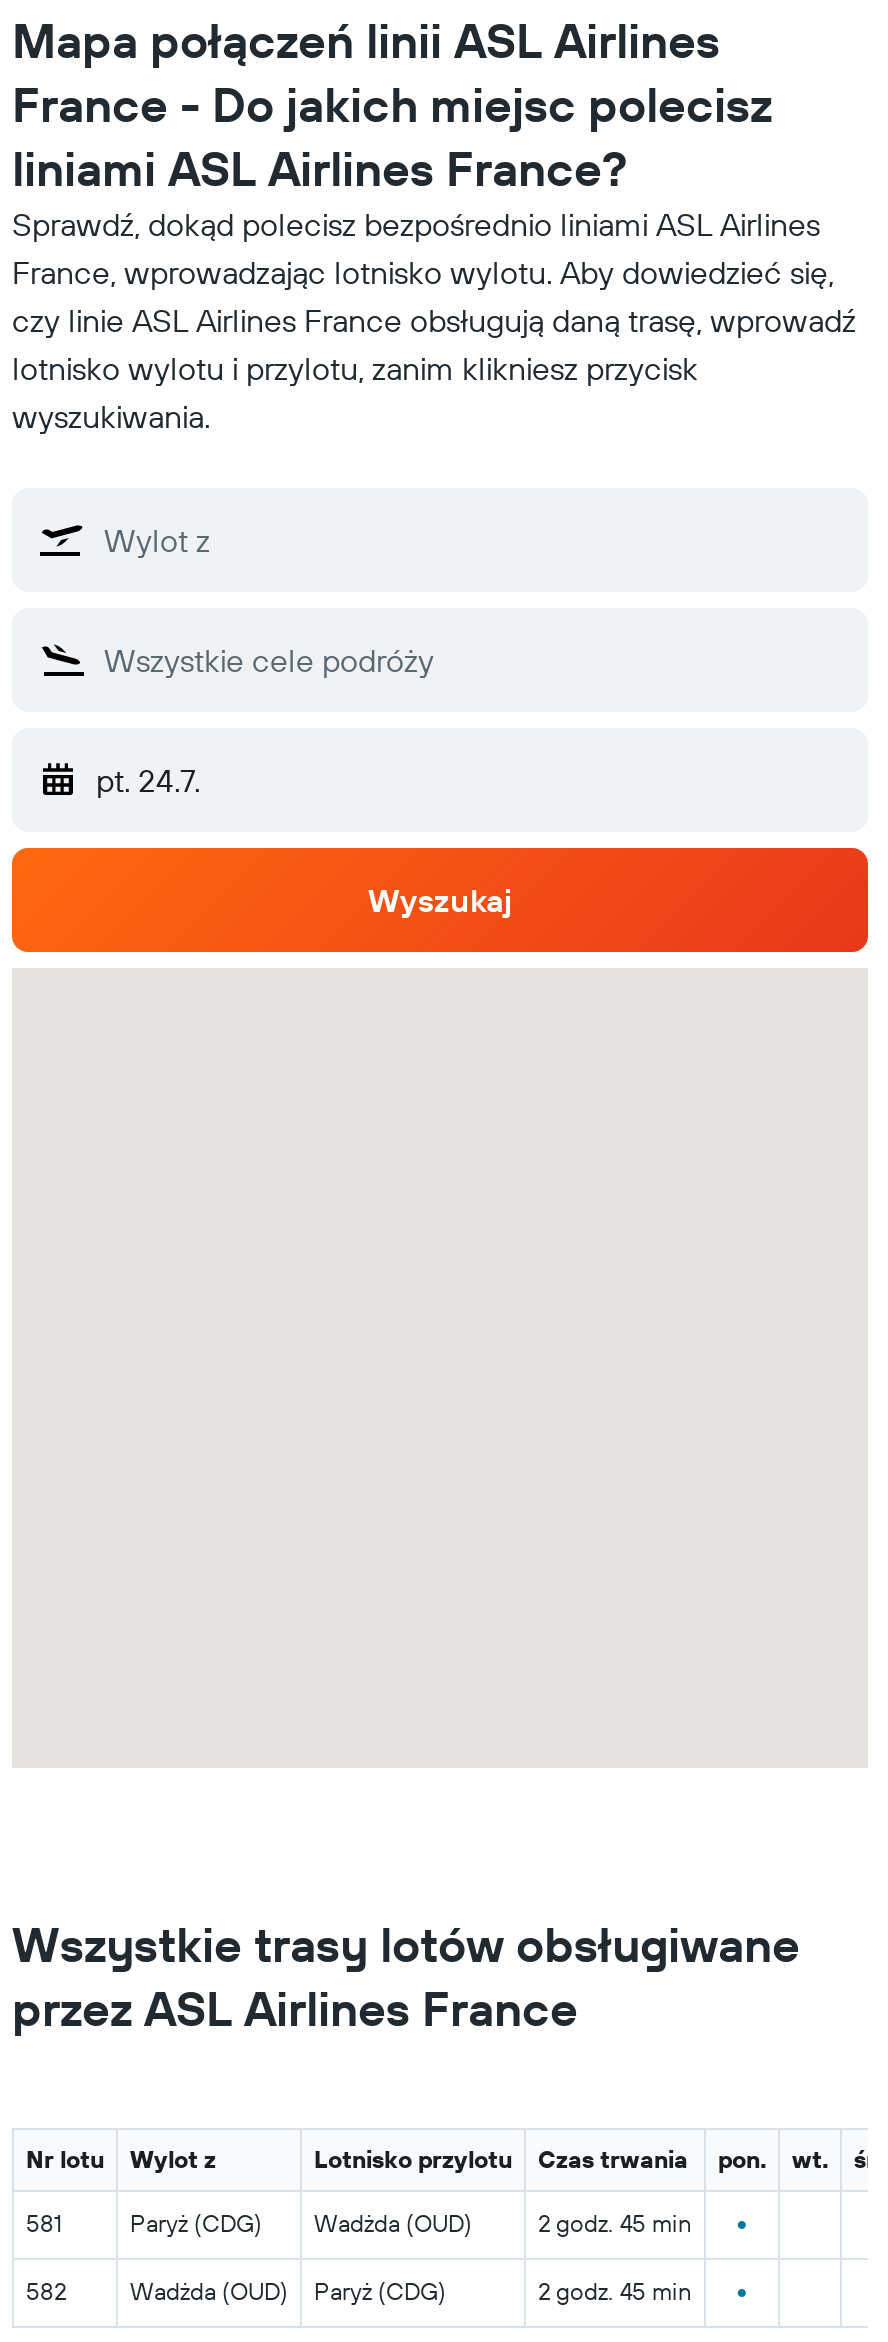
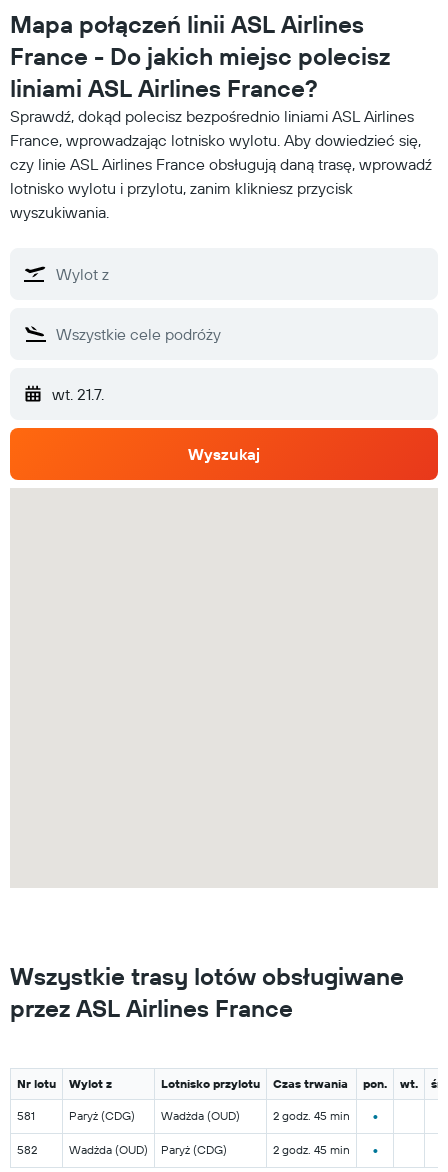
[96,760,200,800] pt. 24.7. -> [52,384,104,404] wt. 21.7.

